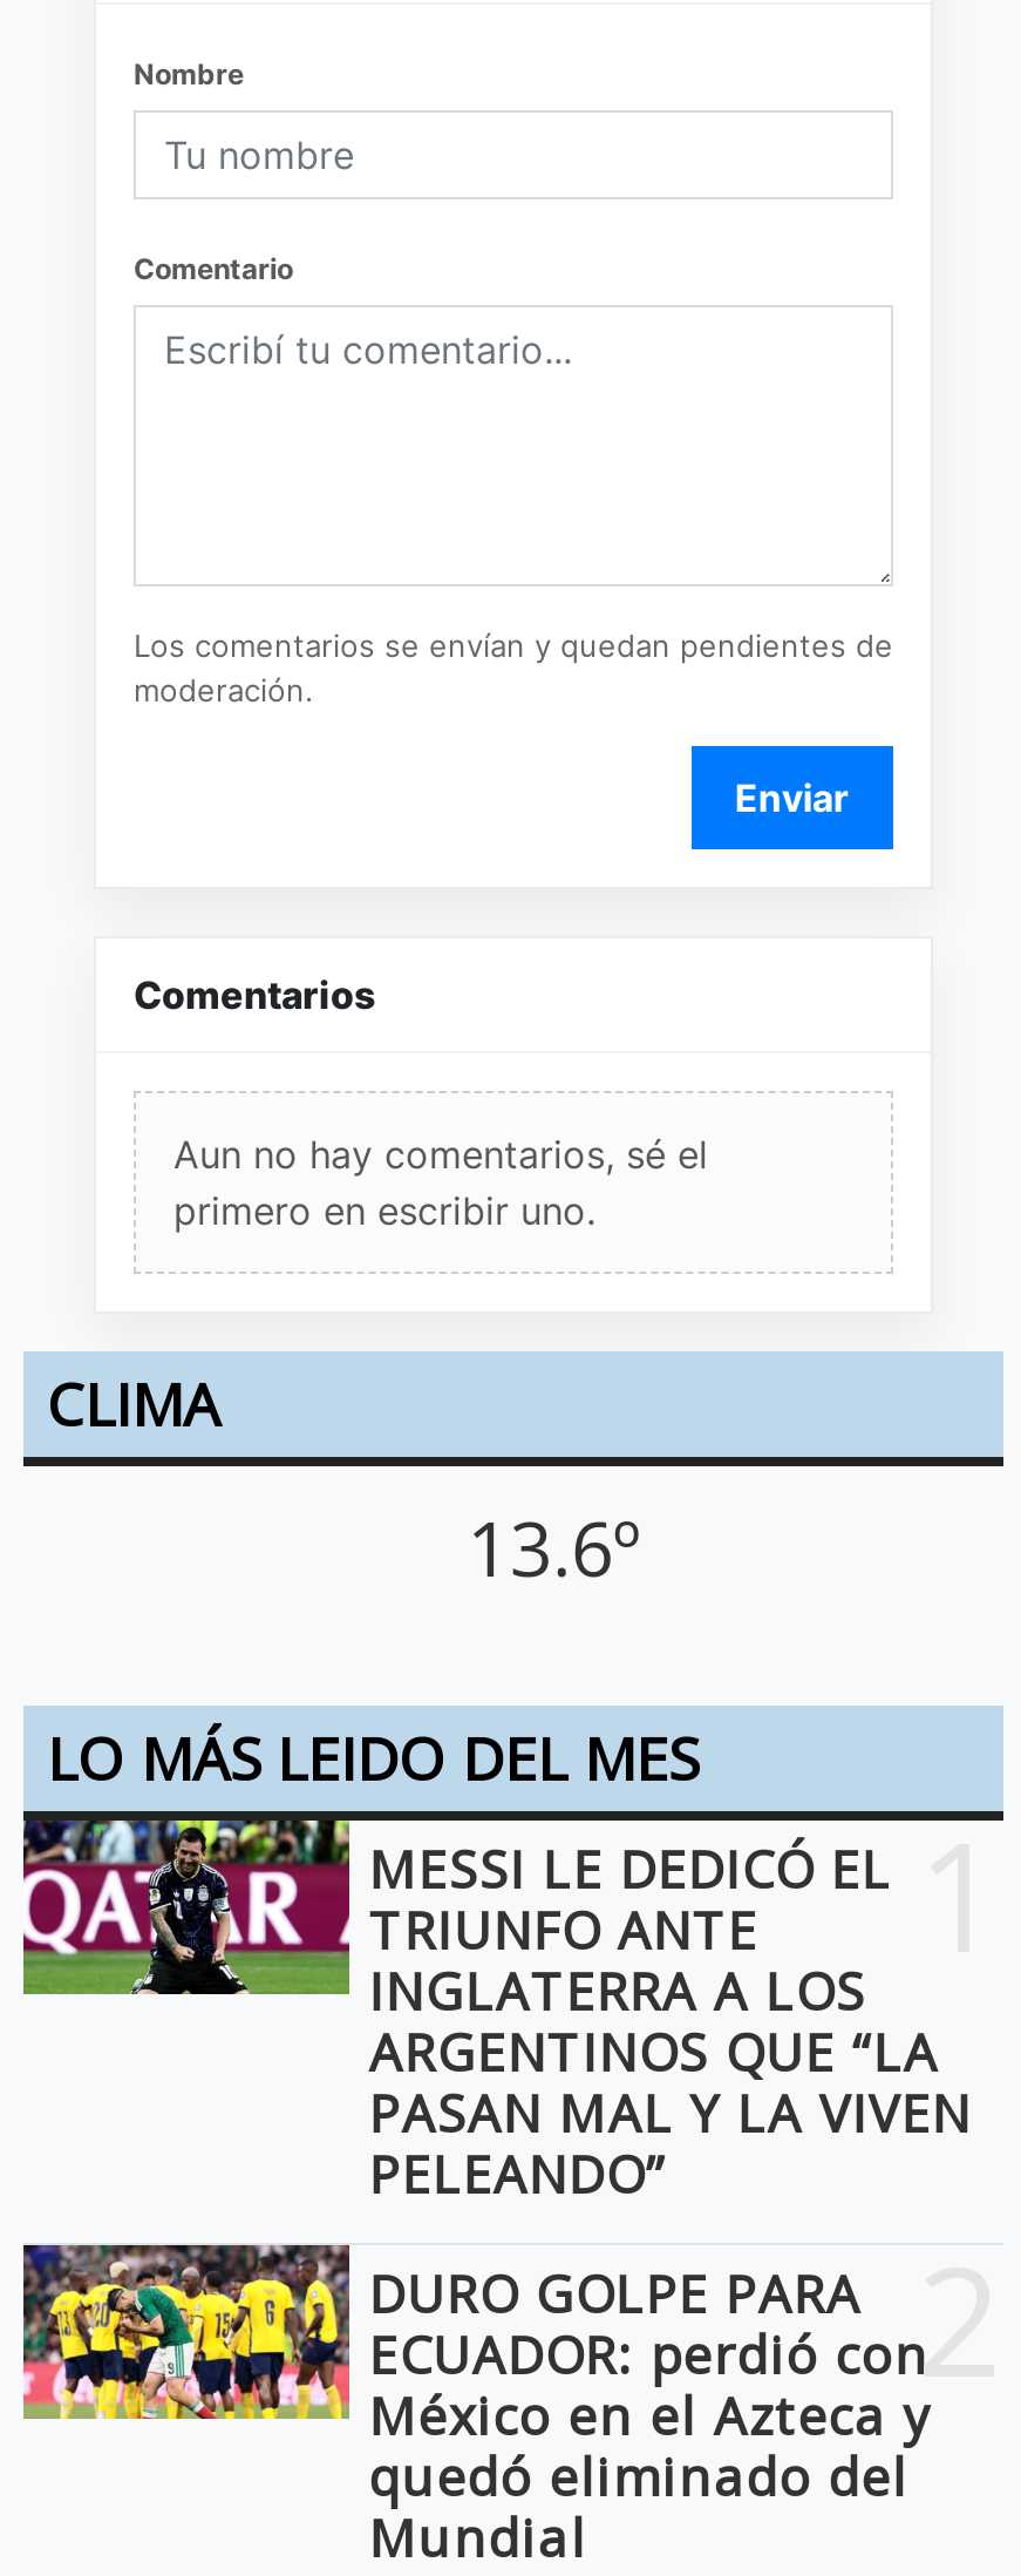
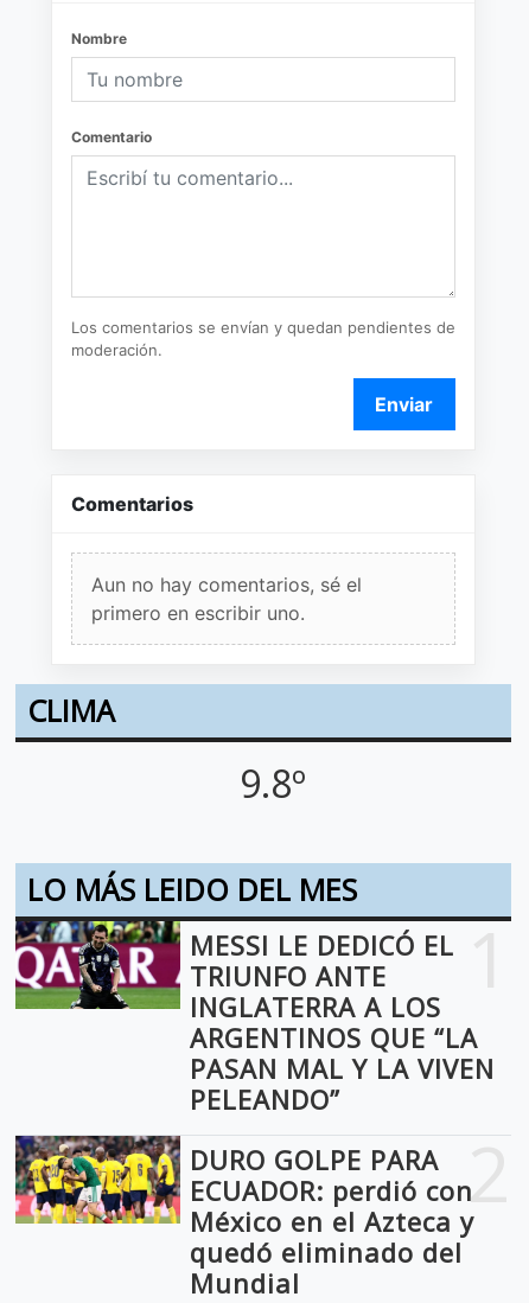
[467,1496,641,1597] 13.6º -> [240,757,306,808] 9.8º

